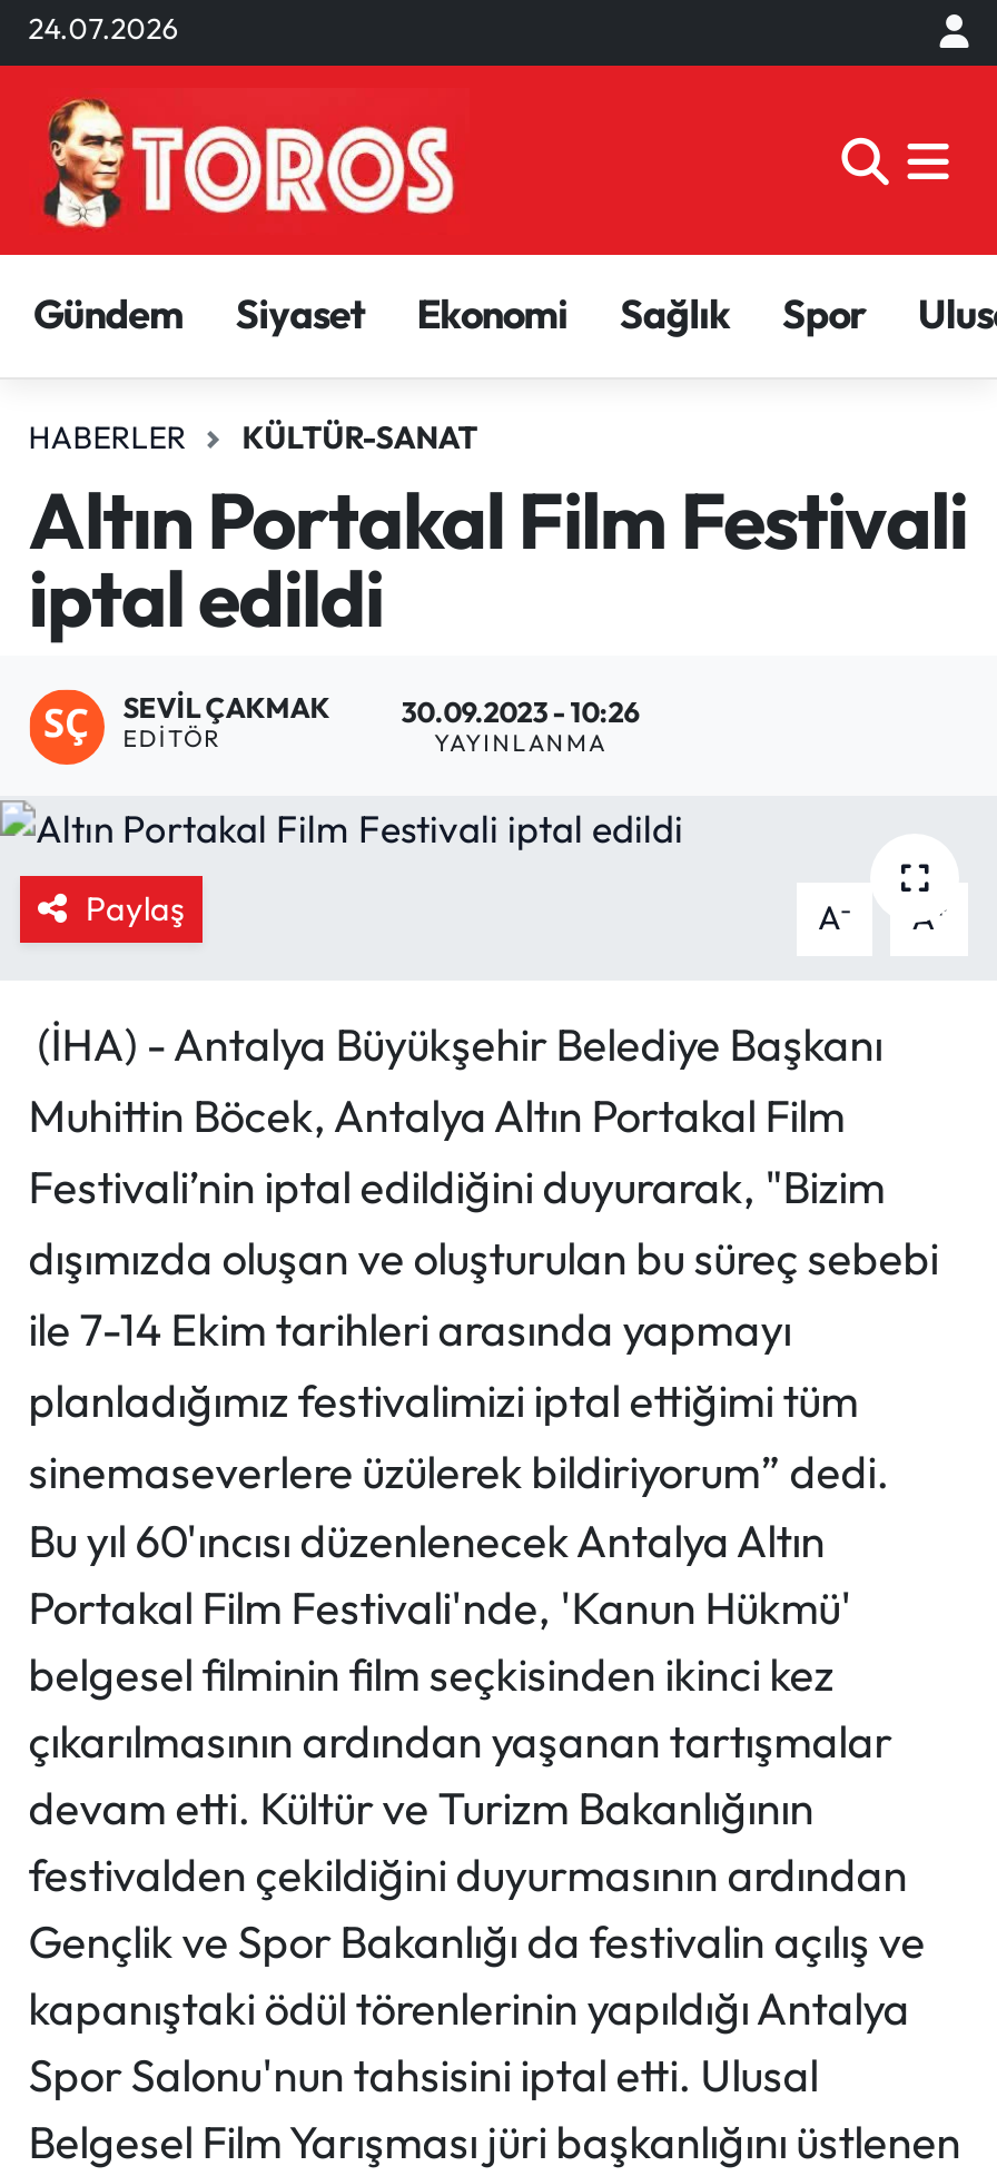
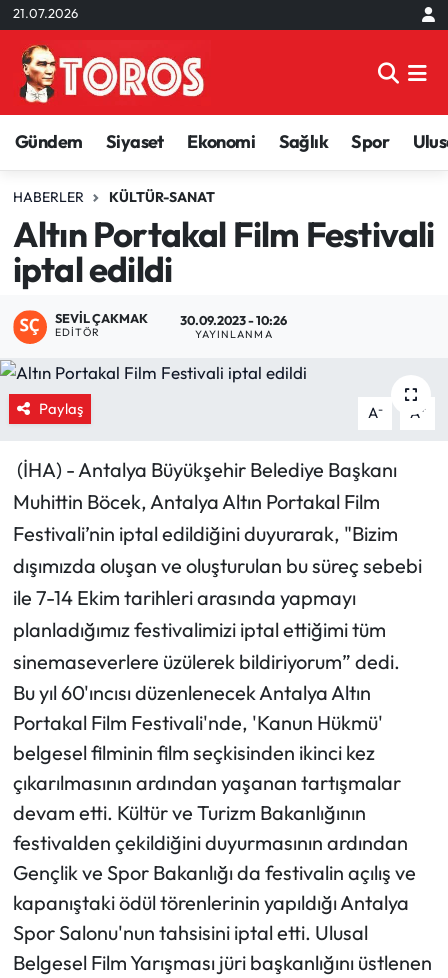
[28,10,178,46] 24.07.2026 -> [13,5,78,21] 21.07.2026

